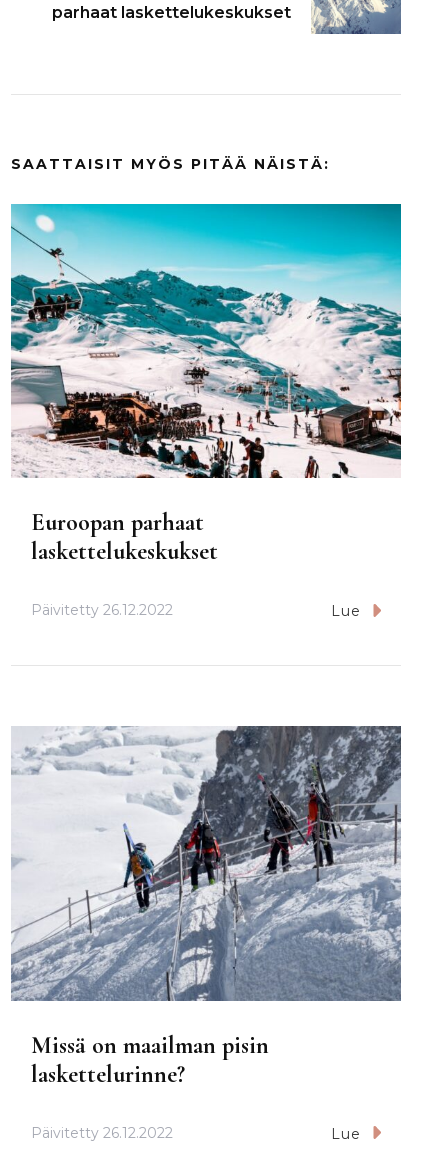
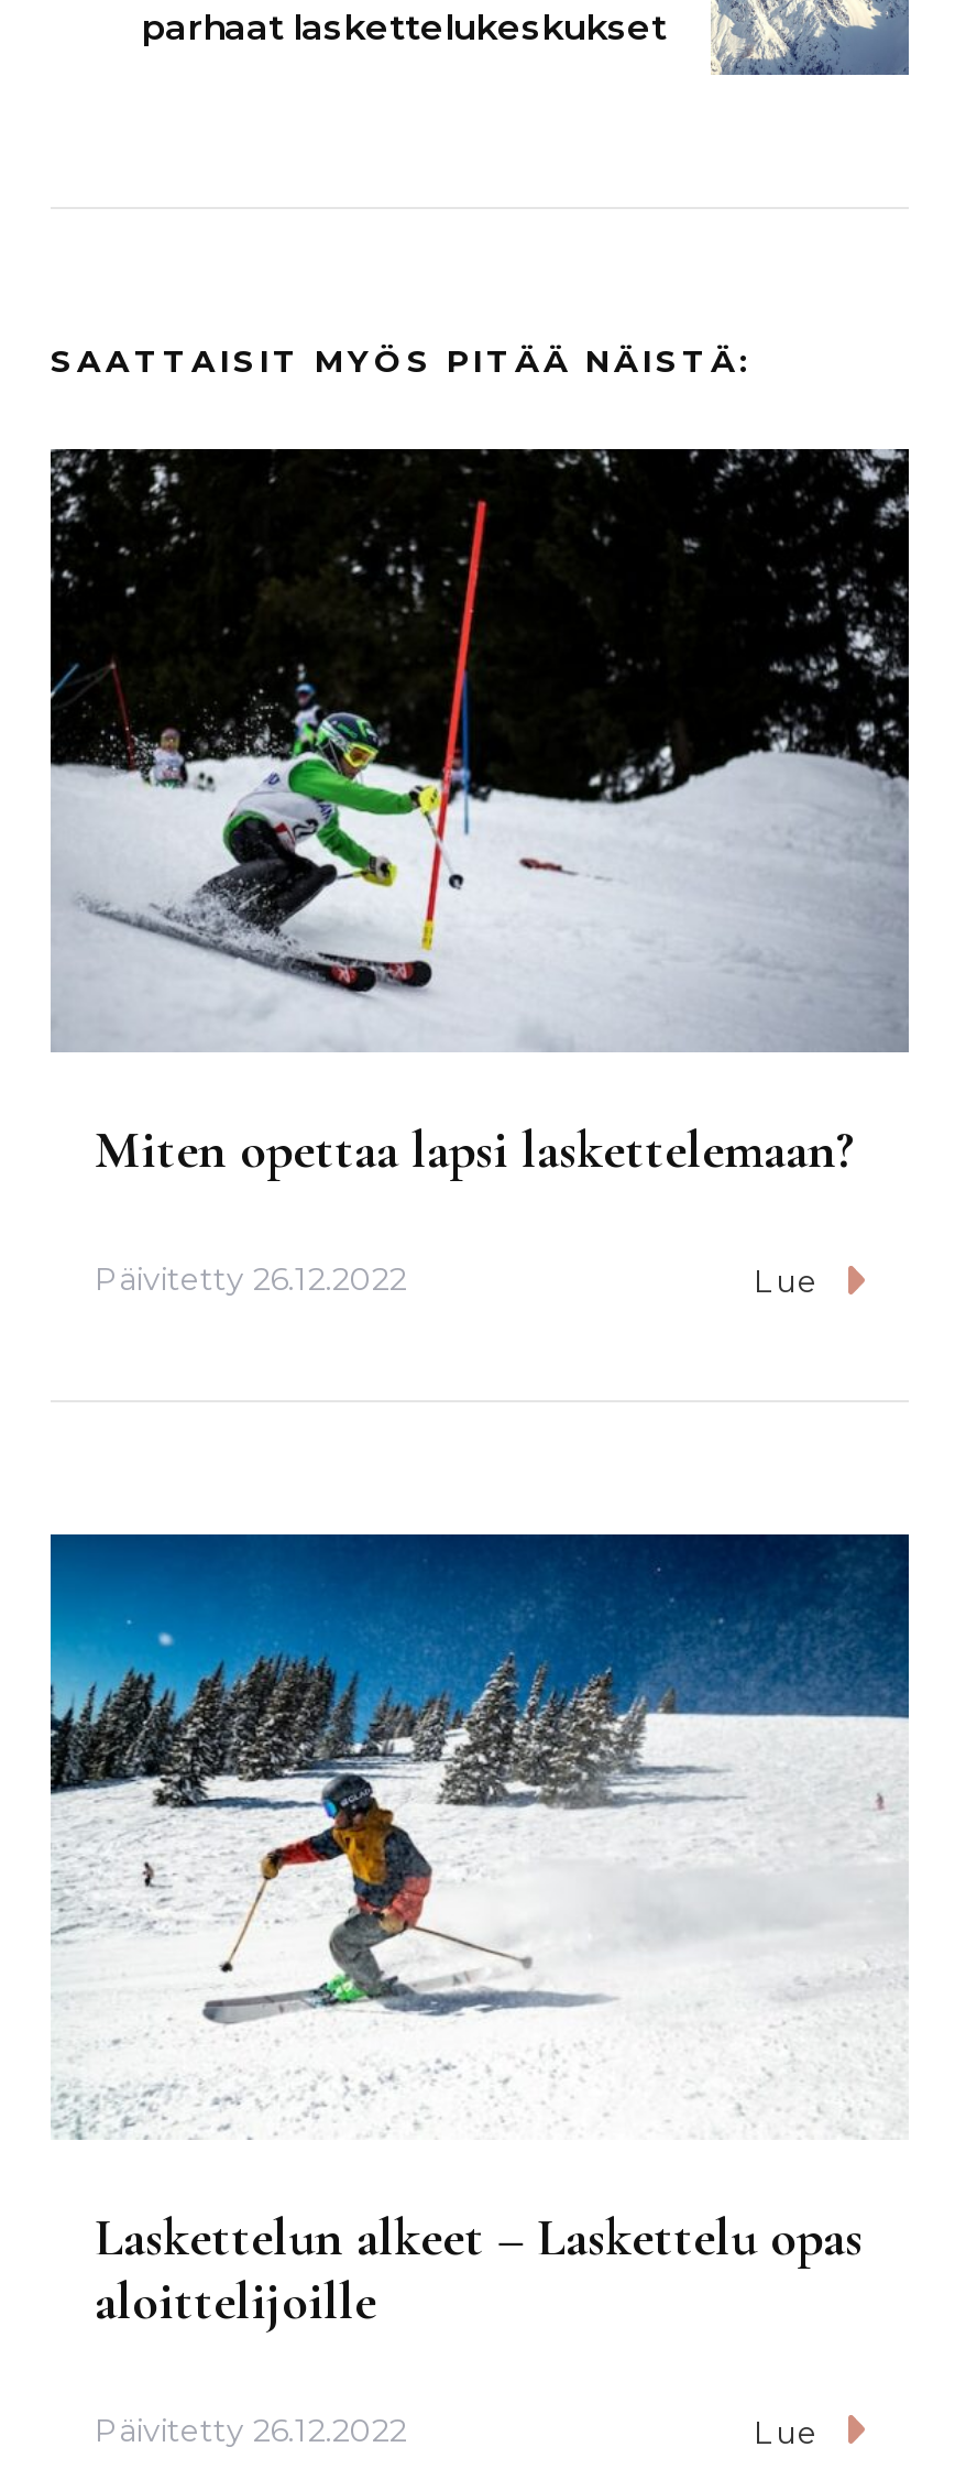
[10,203,402,566] [image] | Euroopan parhaat | laskettelukeskukset -> [48,447,911,1182] [image] | Miten opettaa lapsi laskettelemaan?
[11,725,402,1089] [image] | Missä on maailman pisin | laskettelurinne? -> [48,1532,911,2333] [image] | Laskettelun alkeet – Laskettelu opas | aloittelijoille

